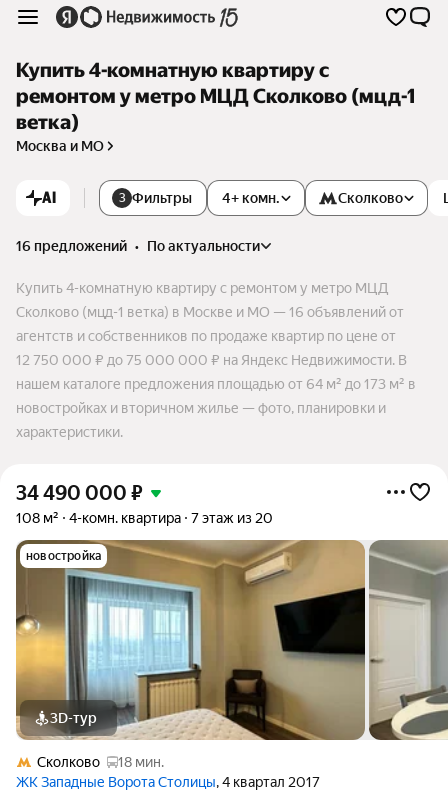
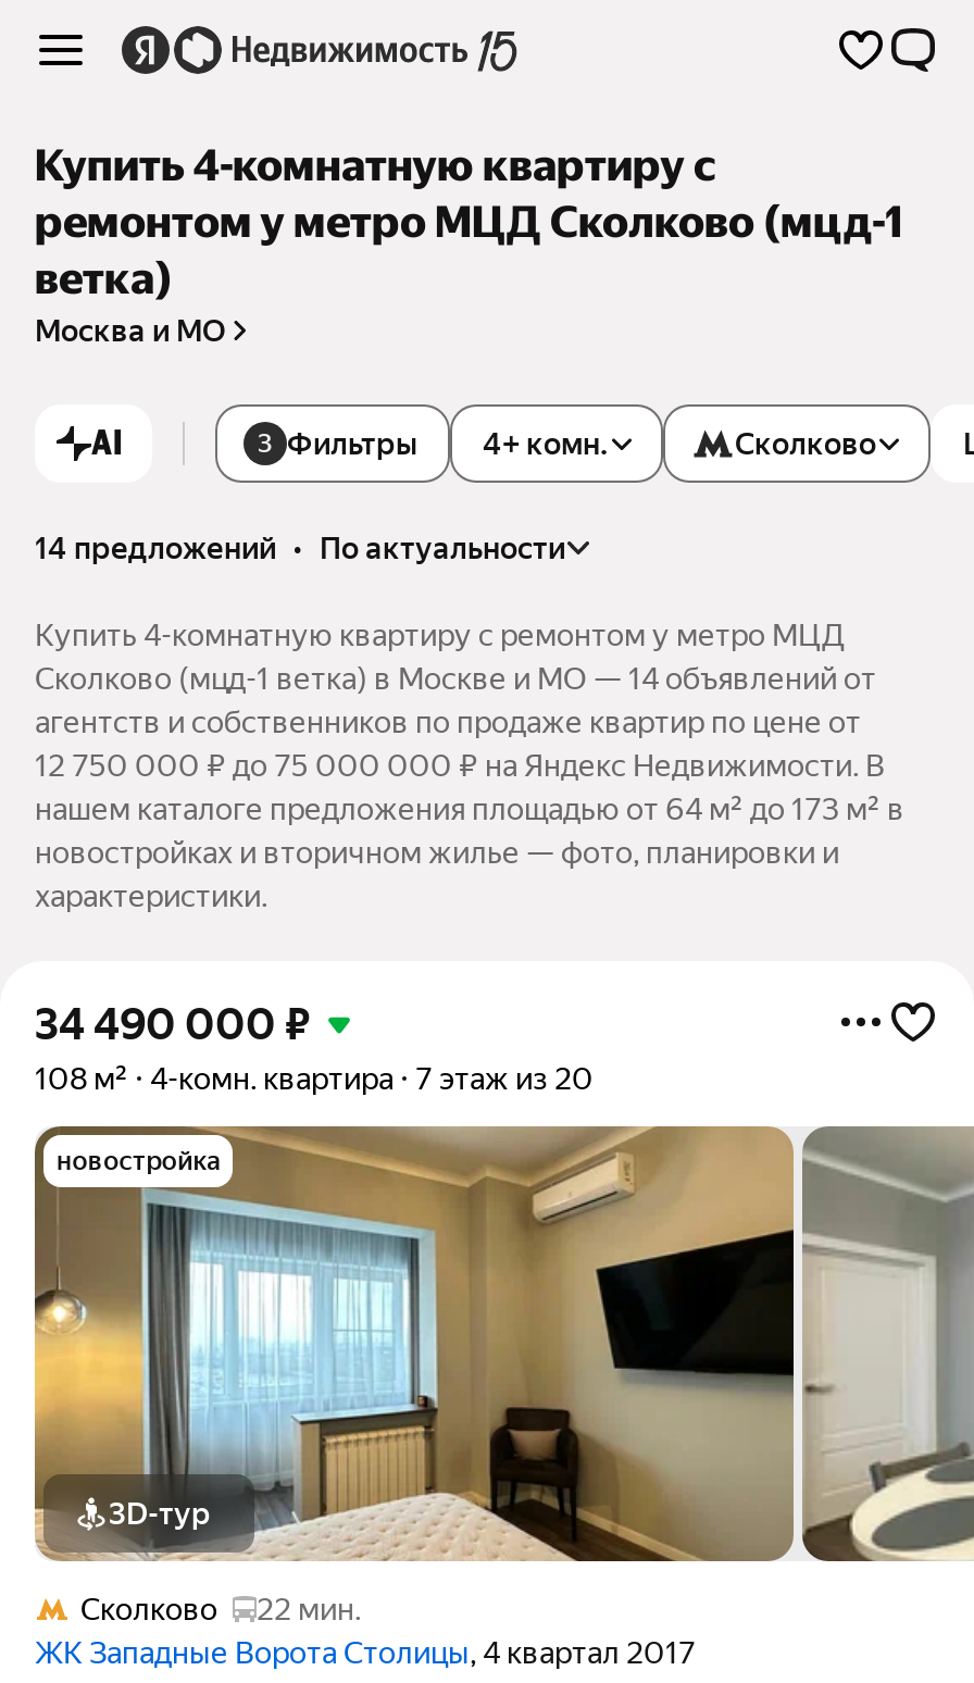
[16,238,260,254] 16 предложений • по актуальности -> [35,531,565,566] 14 предложений • по актуальности
[16,304,404,320] Сколково (мцд-1 ветка) в Москве и МО — 16 объявлений от -> [35,661,876,696] Сколково (мцд-1 ветка) в Москве и МО — 14 объявлений от
[37,754,164,770] Сколково 18 мин. -> [80,1592,361,1627] Сколково 22 мин.

